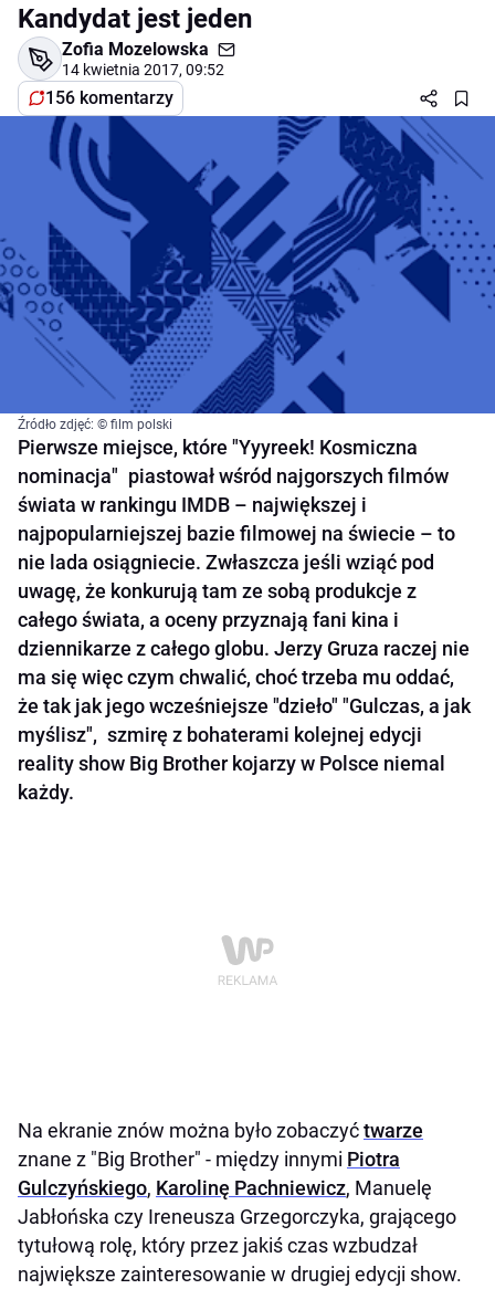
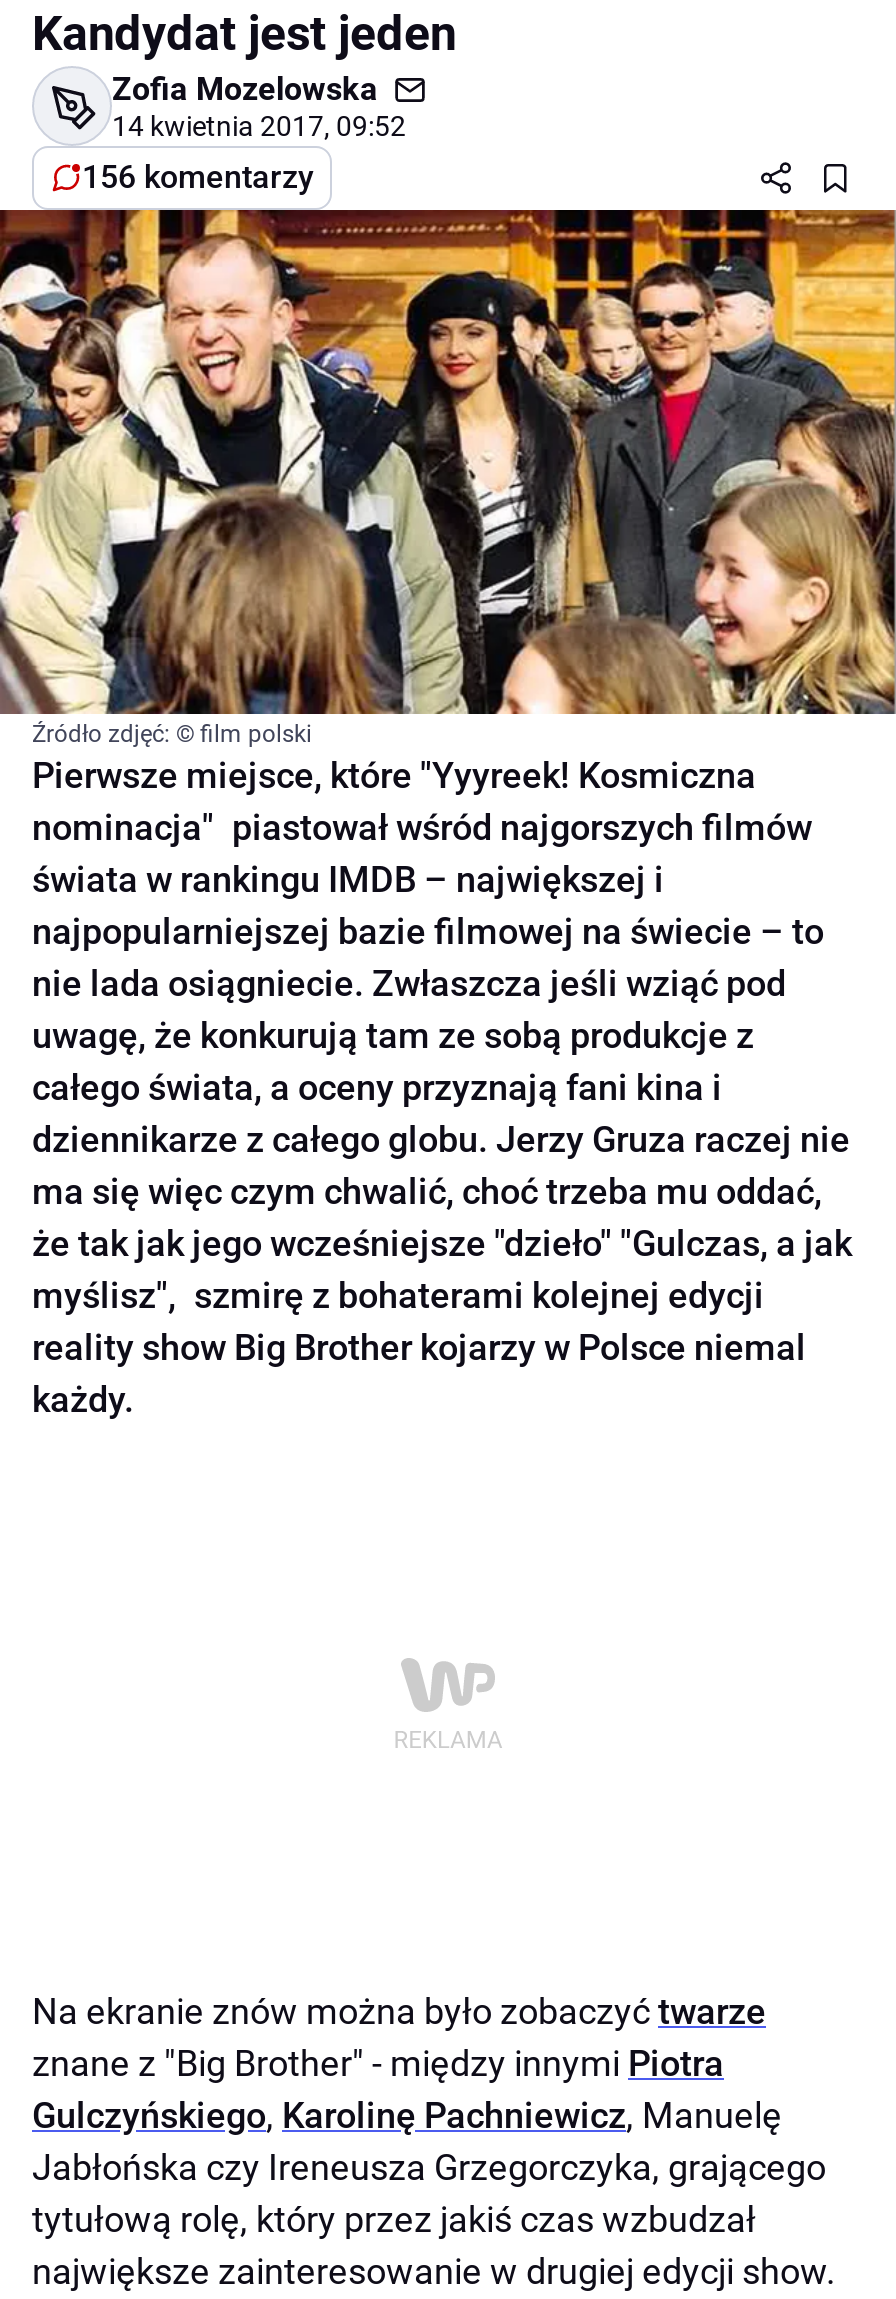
[3,115,492,415] [image] -> [6,208,890,716] [image]

